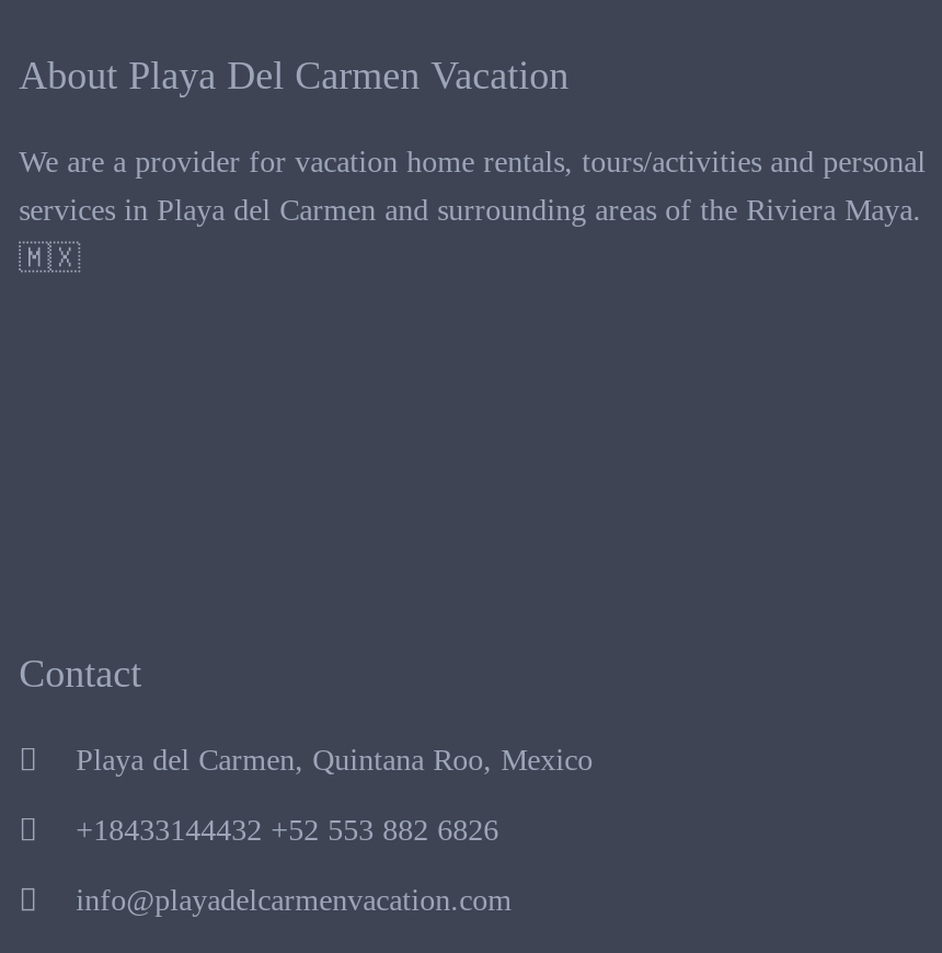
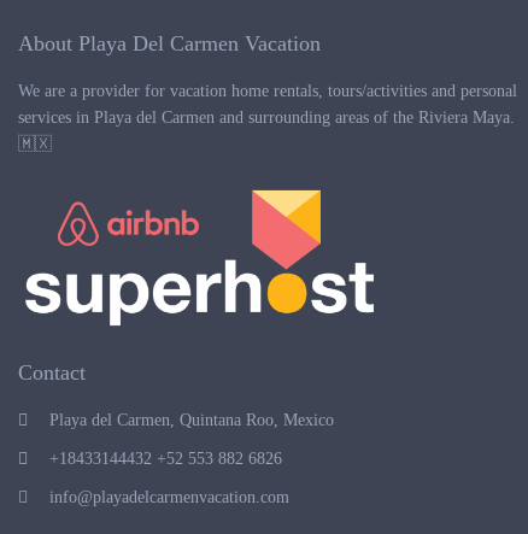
none -> [24,189,375,327] [image]

